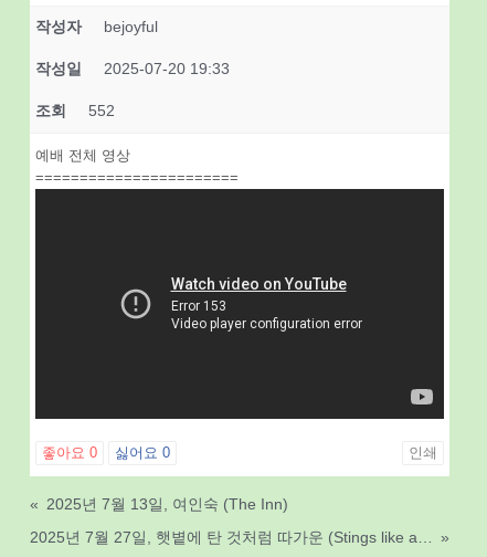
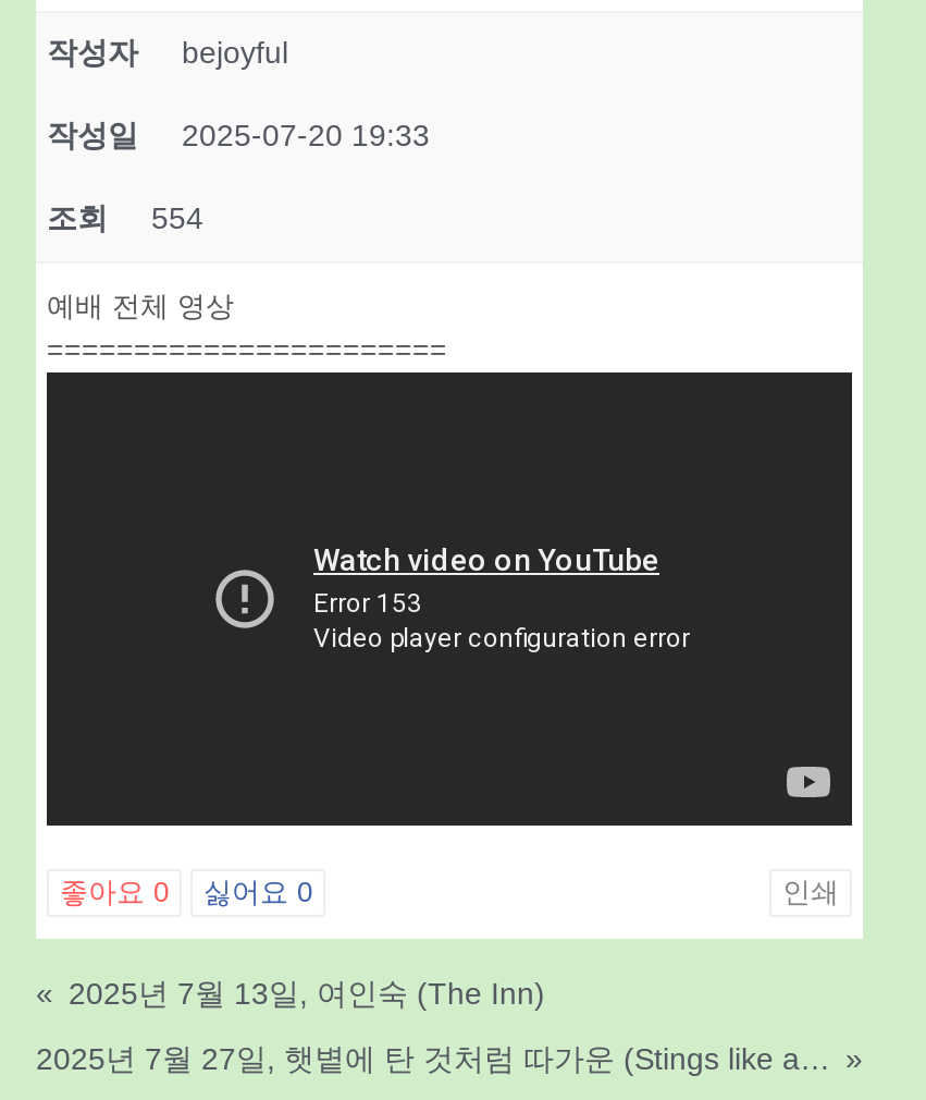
[35,102,115,119] 조회 552 -> [47,200,203,235] 조회 554

